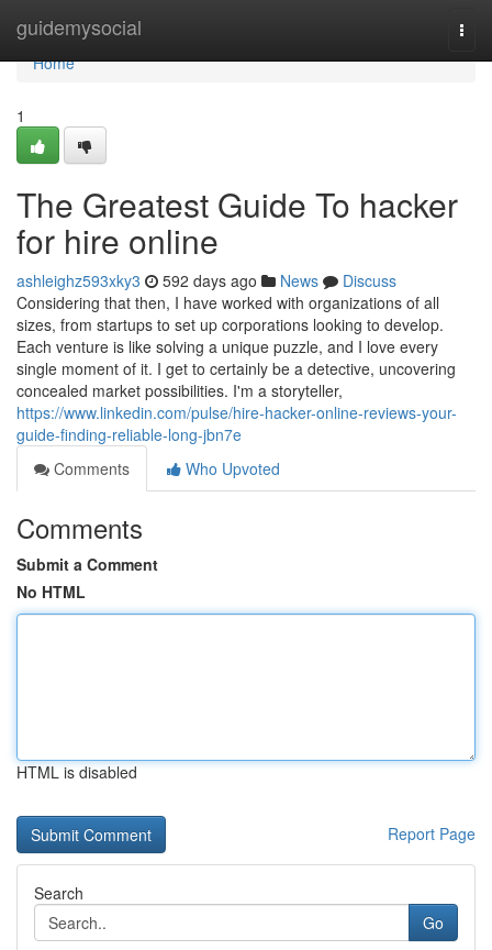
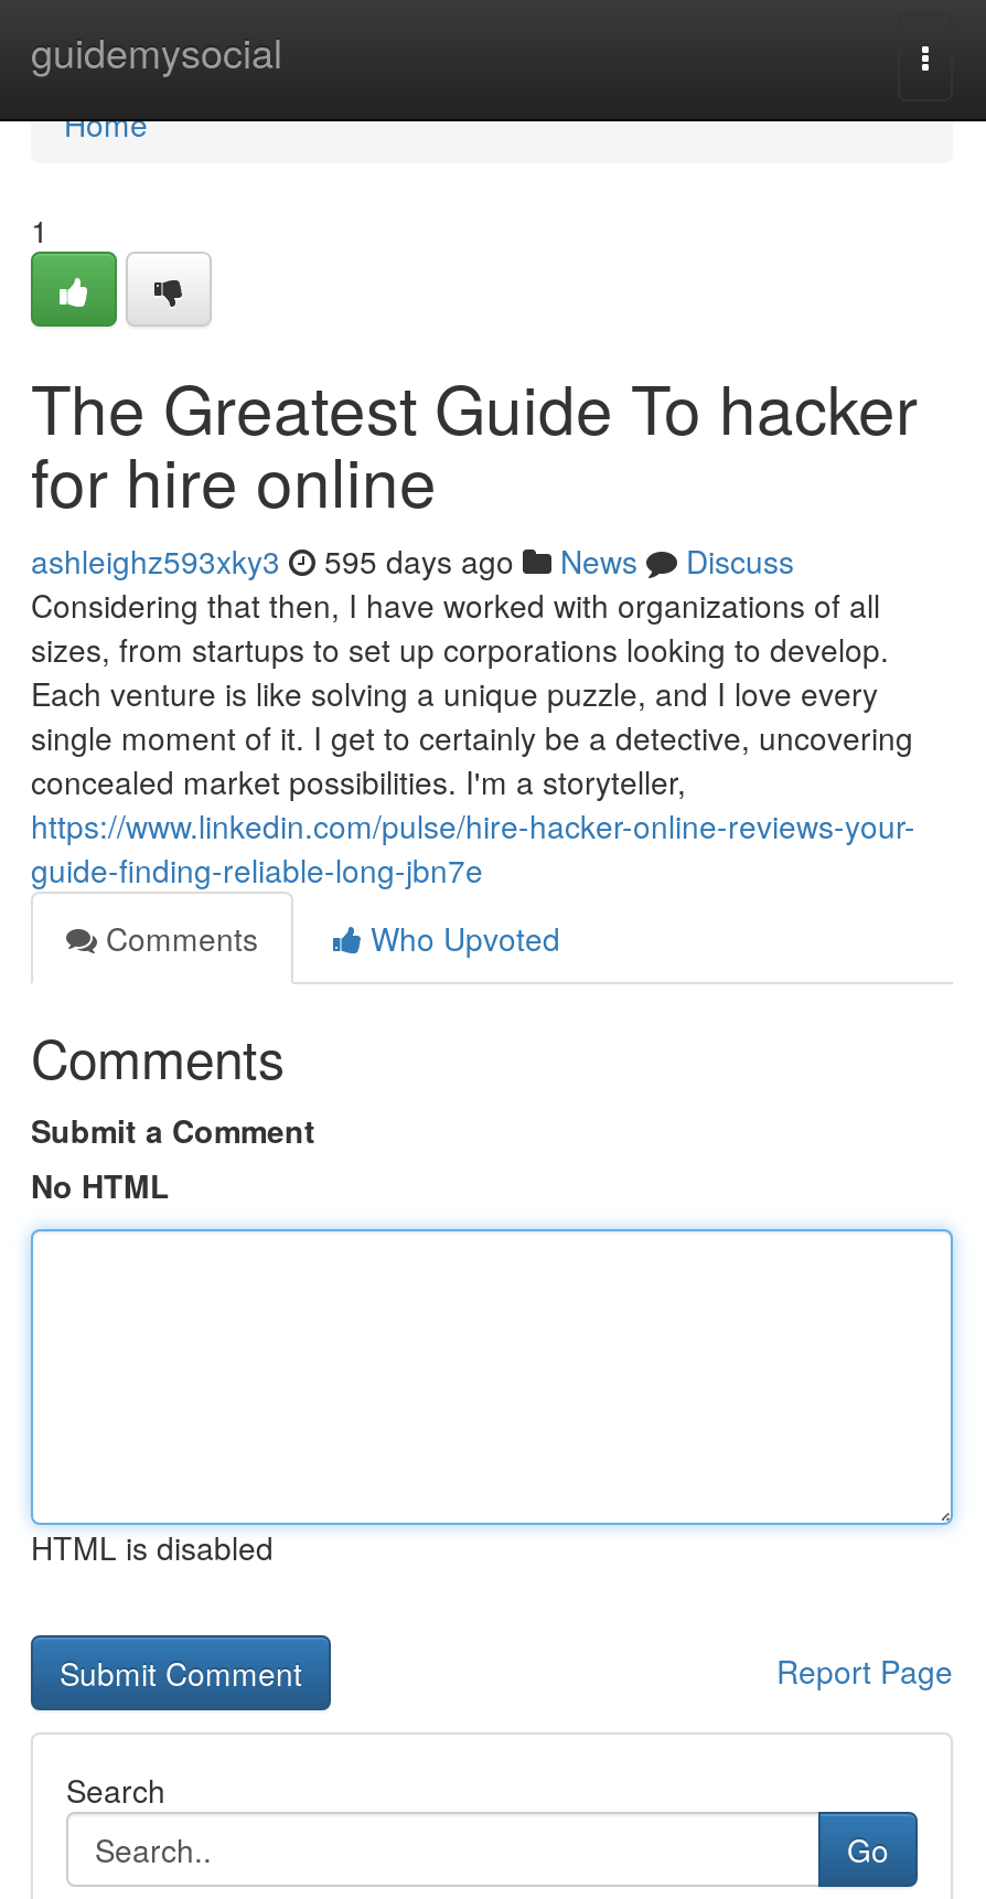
[16,269,396,291] ashleighz593xky3 592 days ago News Discuss -> [31,538,794,583] ashleighz593xky3 595 days ago News Discuss

